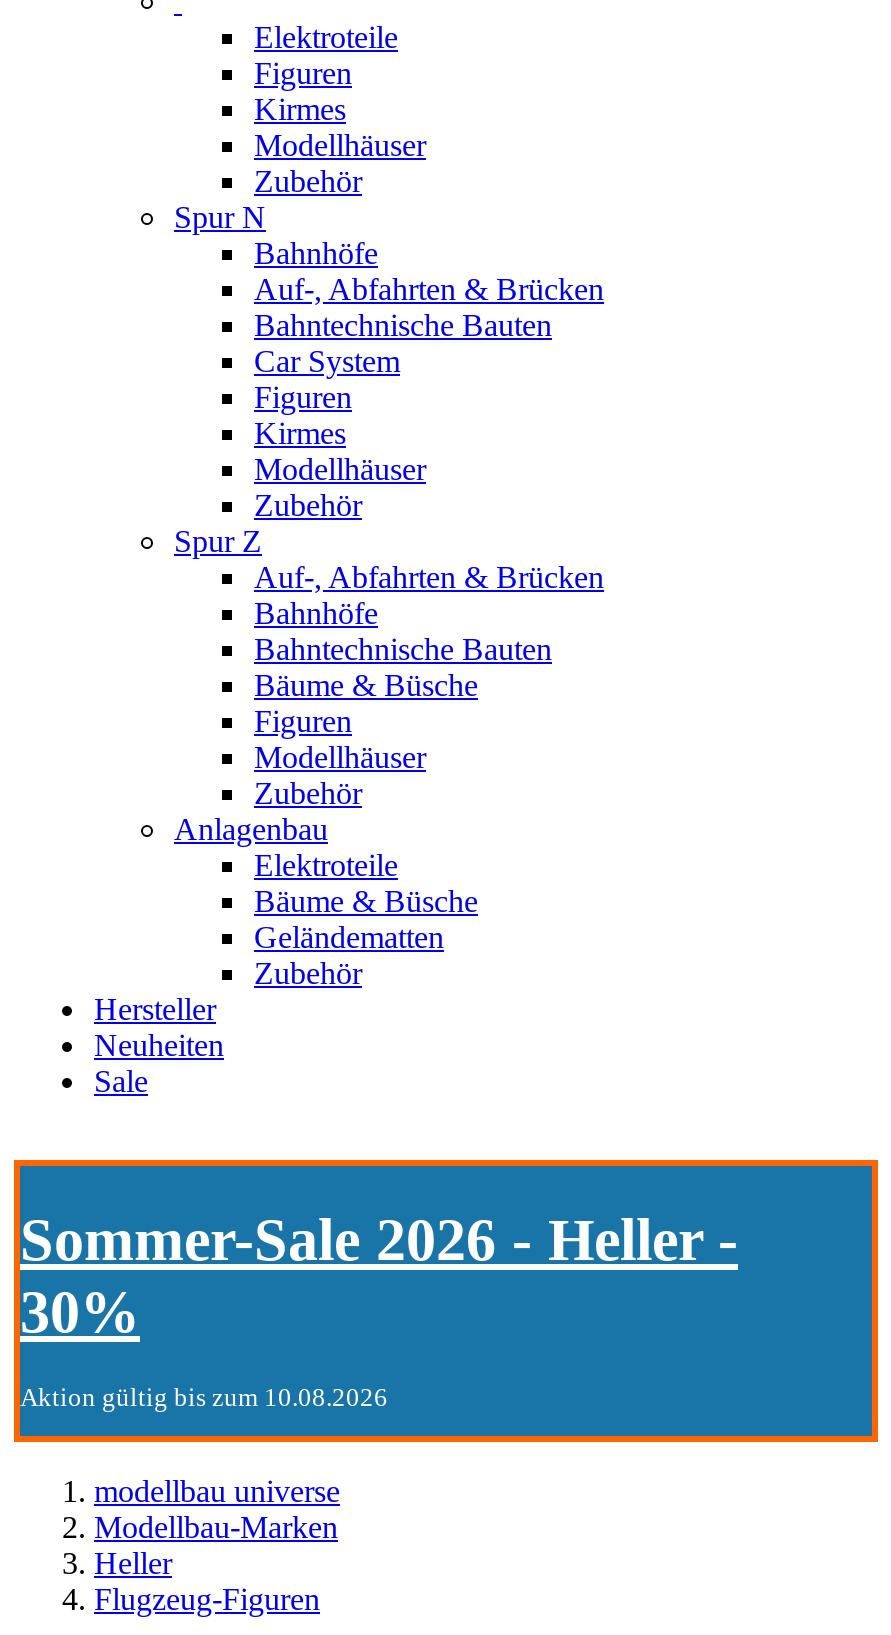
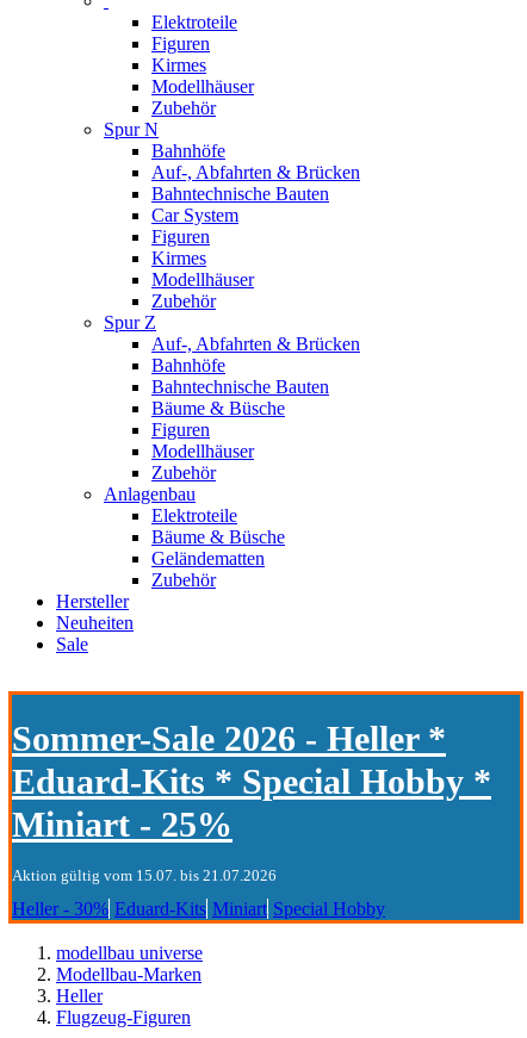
[20,1205,738,1413] Sommer-Sale 2026 - Heller - | 30% | Aktion gültig bis zum 10.08.2026 -> [12,718,491,919] Sommer-Sale 2026 - Heller * | Eduard-Kits * Special Hobby * | Miniart - 25% | Aktion gültig vom 15.07. bis 21.07.2026 | Heller - 30% Eduard-Kits Miniart Special Hobby

